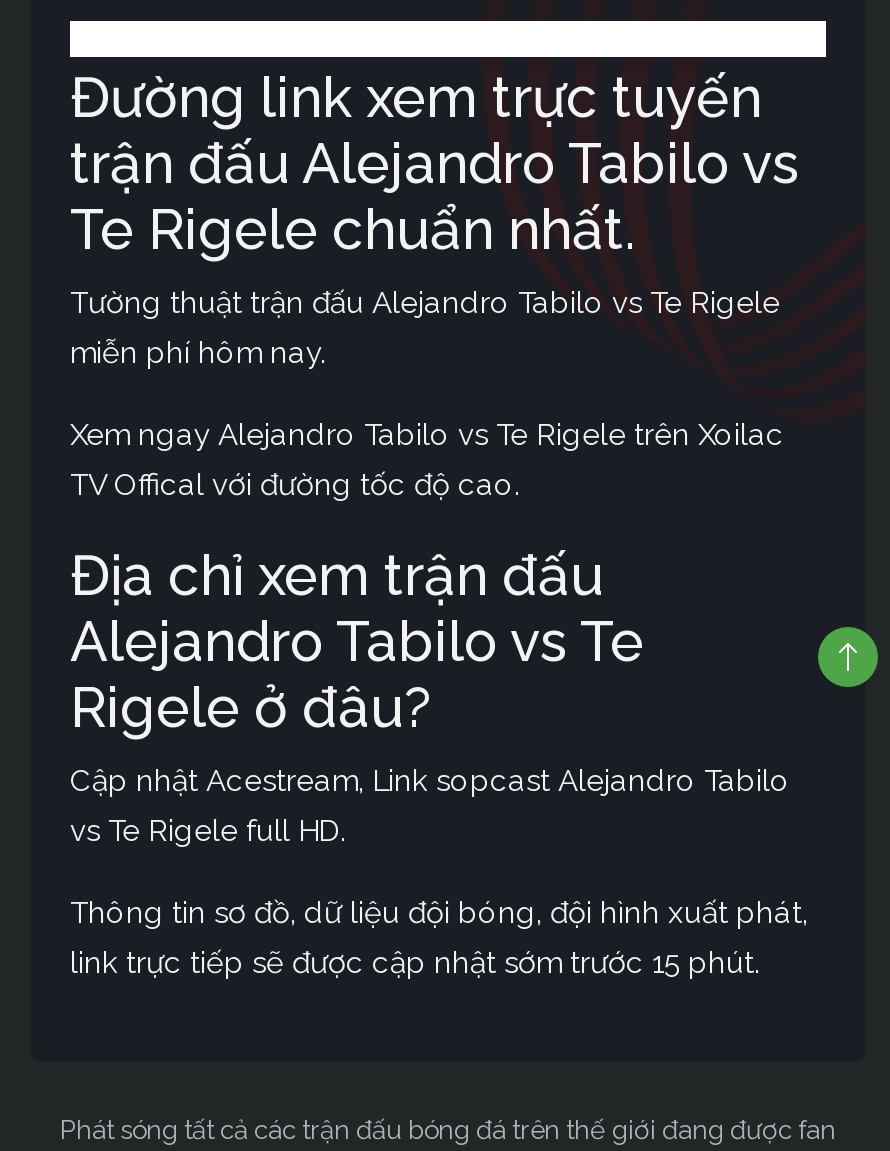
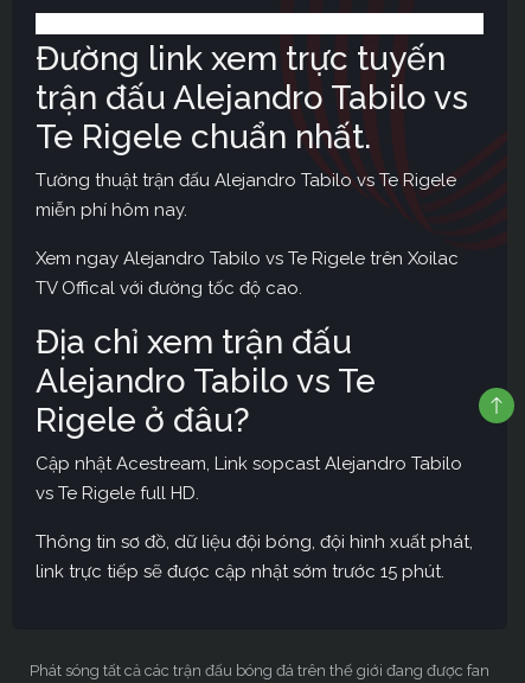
[816,625,880,713] [image] -> [478,372,516,425] [image]

